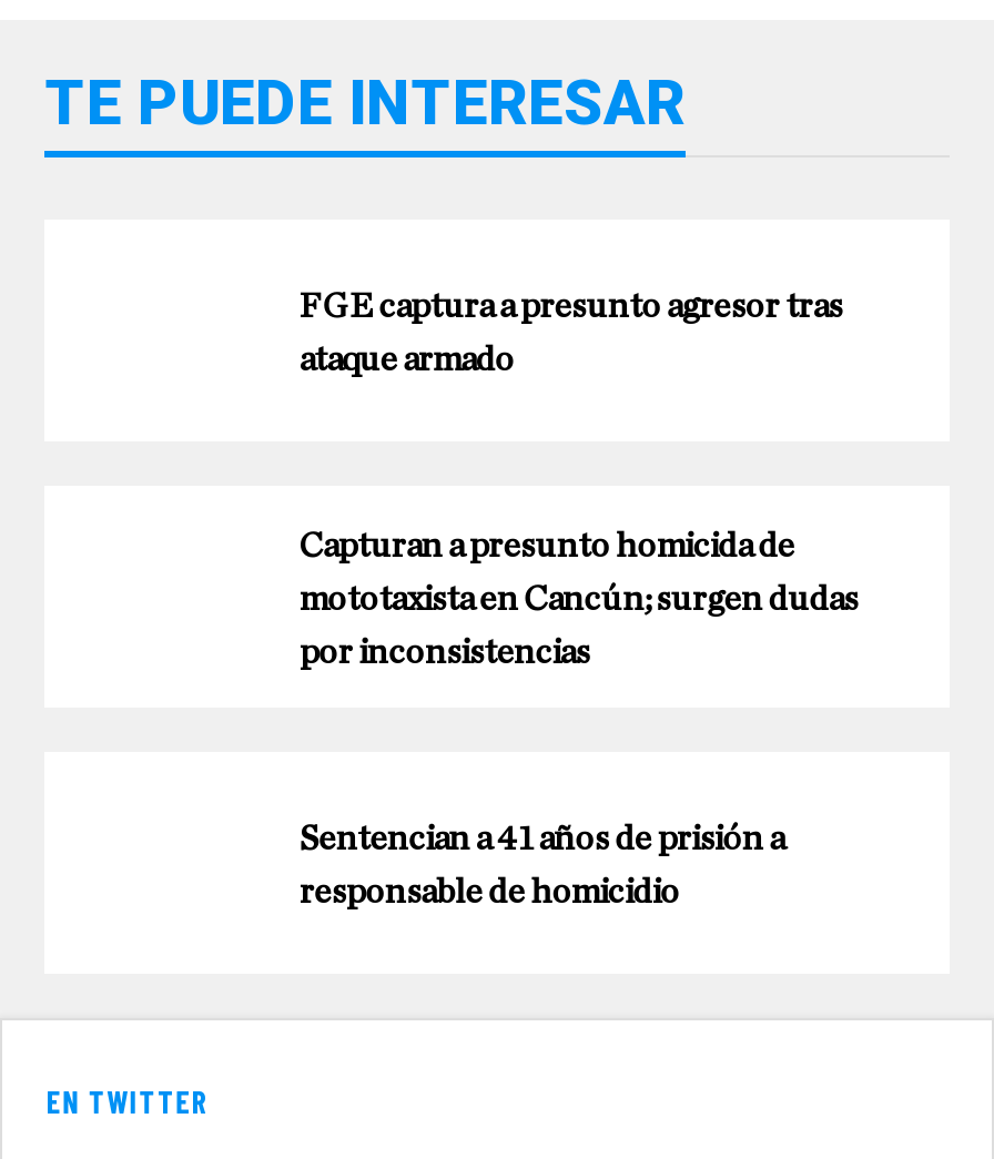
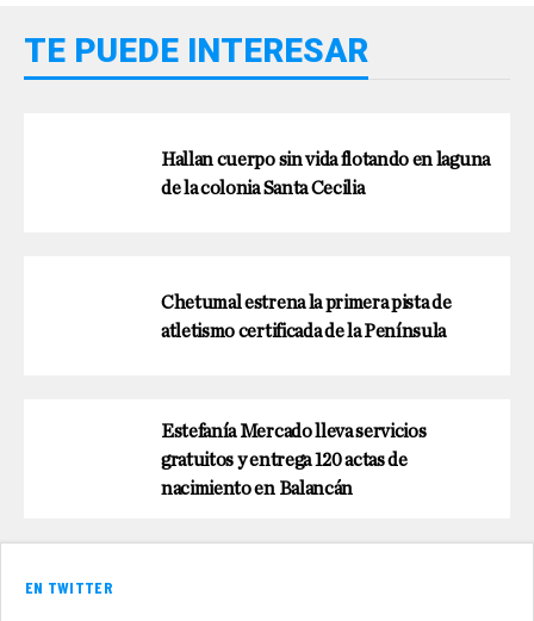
[300,289,843,325] FGE captura a presunto agresor tras -> [161,151,490,170] Hallan cuerpo sin vida flotando en laguna
[300,342,514,378] ataque armado -> [161,179,364,198] de la colonia Santa Cecilia
[300,529,795,564] Capturan a presunto homicida de -> [161,294,451,313] Chetumal estrena la primera pista de
[300,582,858,617] mototaxista en Cancún; surgen dudas -> [161,322,446,341] atletismo certificada de la Península
[300,635,590,671] por inconsistencias -> [161,422,426,441] Estefanía Mercado lleva servicios
[300,821,784,857] Sentencian a 41 años de prisión a -> [161,451,407,470] gratuitos y entrega 120 actas de
[300,875,680,910] responsable de homicidio -> [161,480,353,499] nacimiento en Balancán

